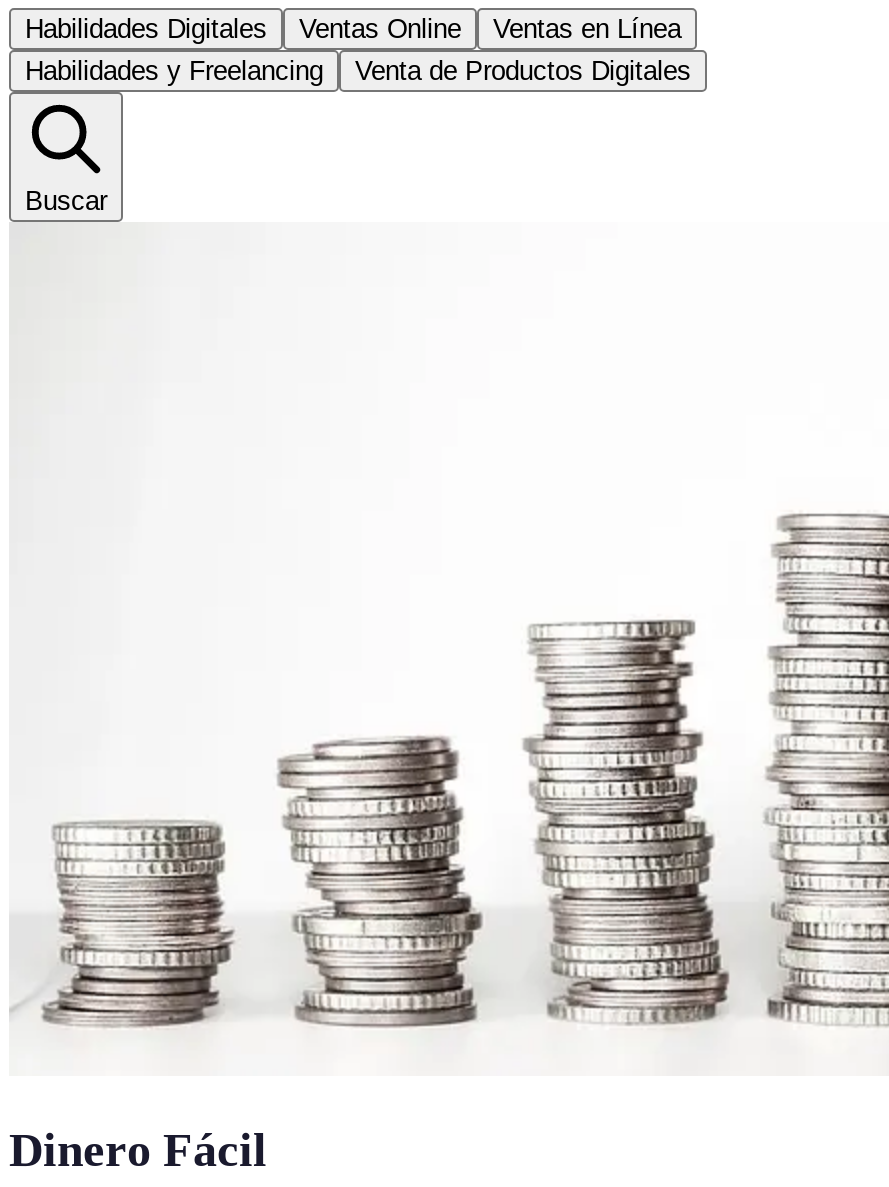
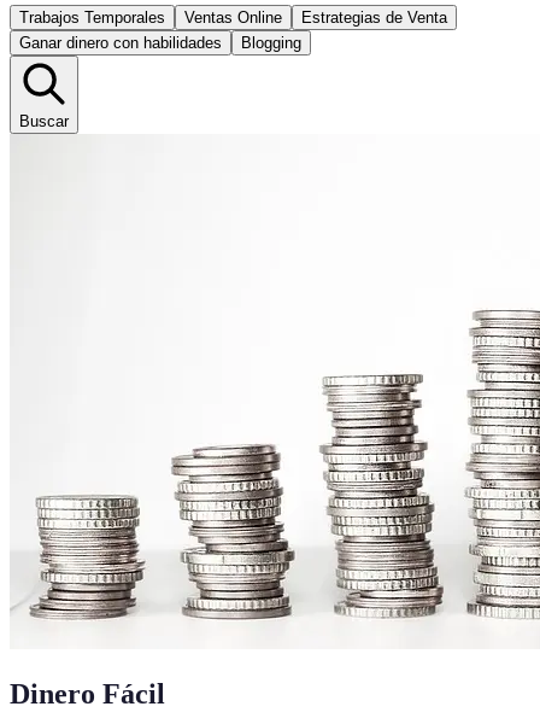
[25,14,267,44] Habilidades Digitales -> [19,8,165,27] Trabajos Temporales
[25,14,691,86] Ventas en Línea | Habilidades y Freelancing | Venta de Productos Digitales -> [19,8,447,52] Estrategias de Venta | Ganar dinero con habilidades | Blogging

